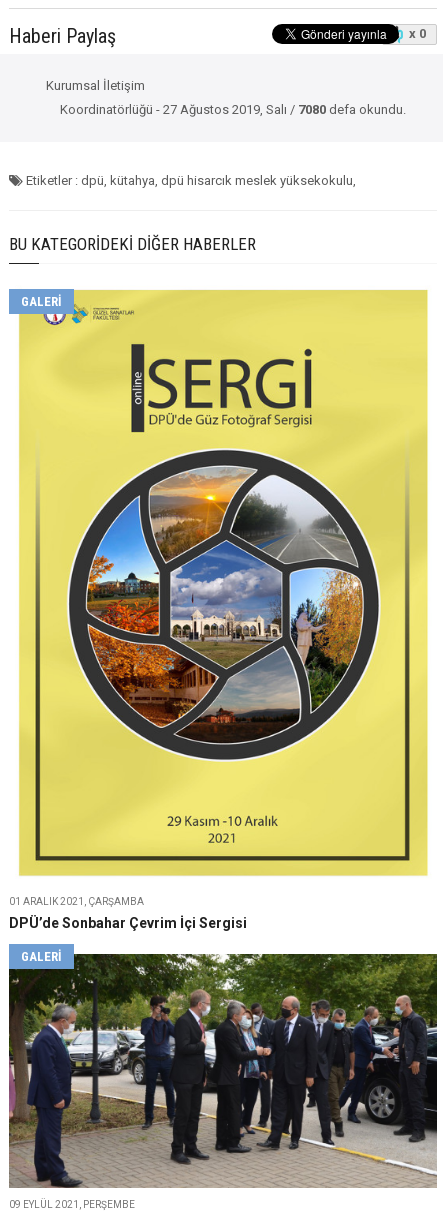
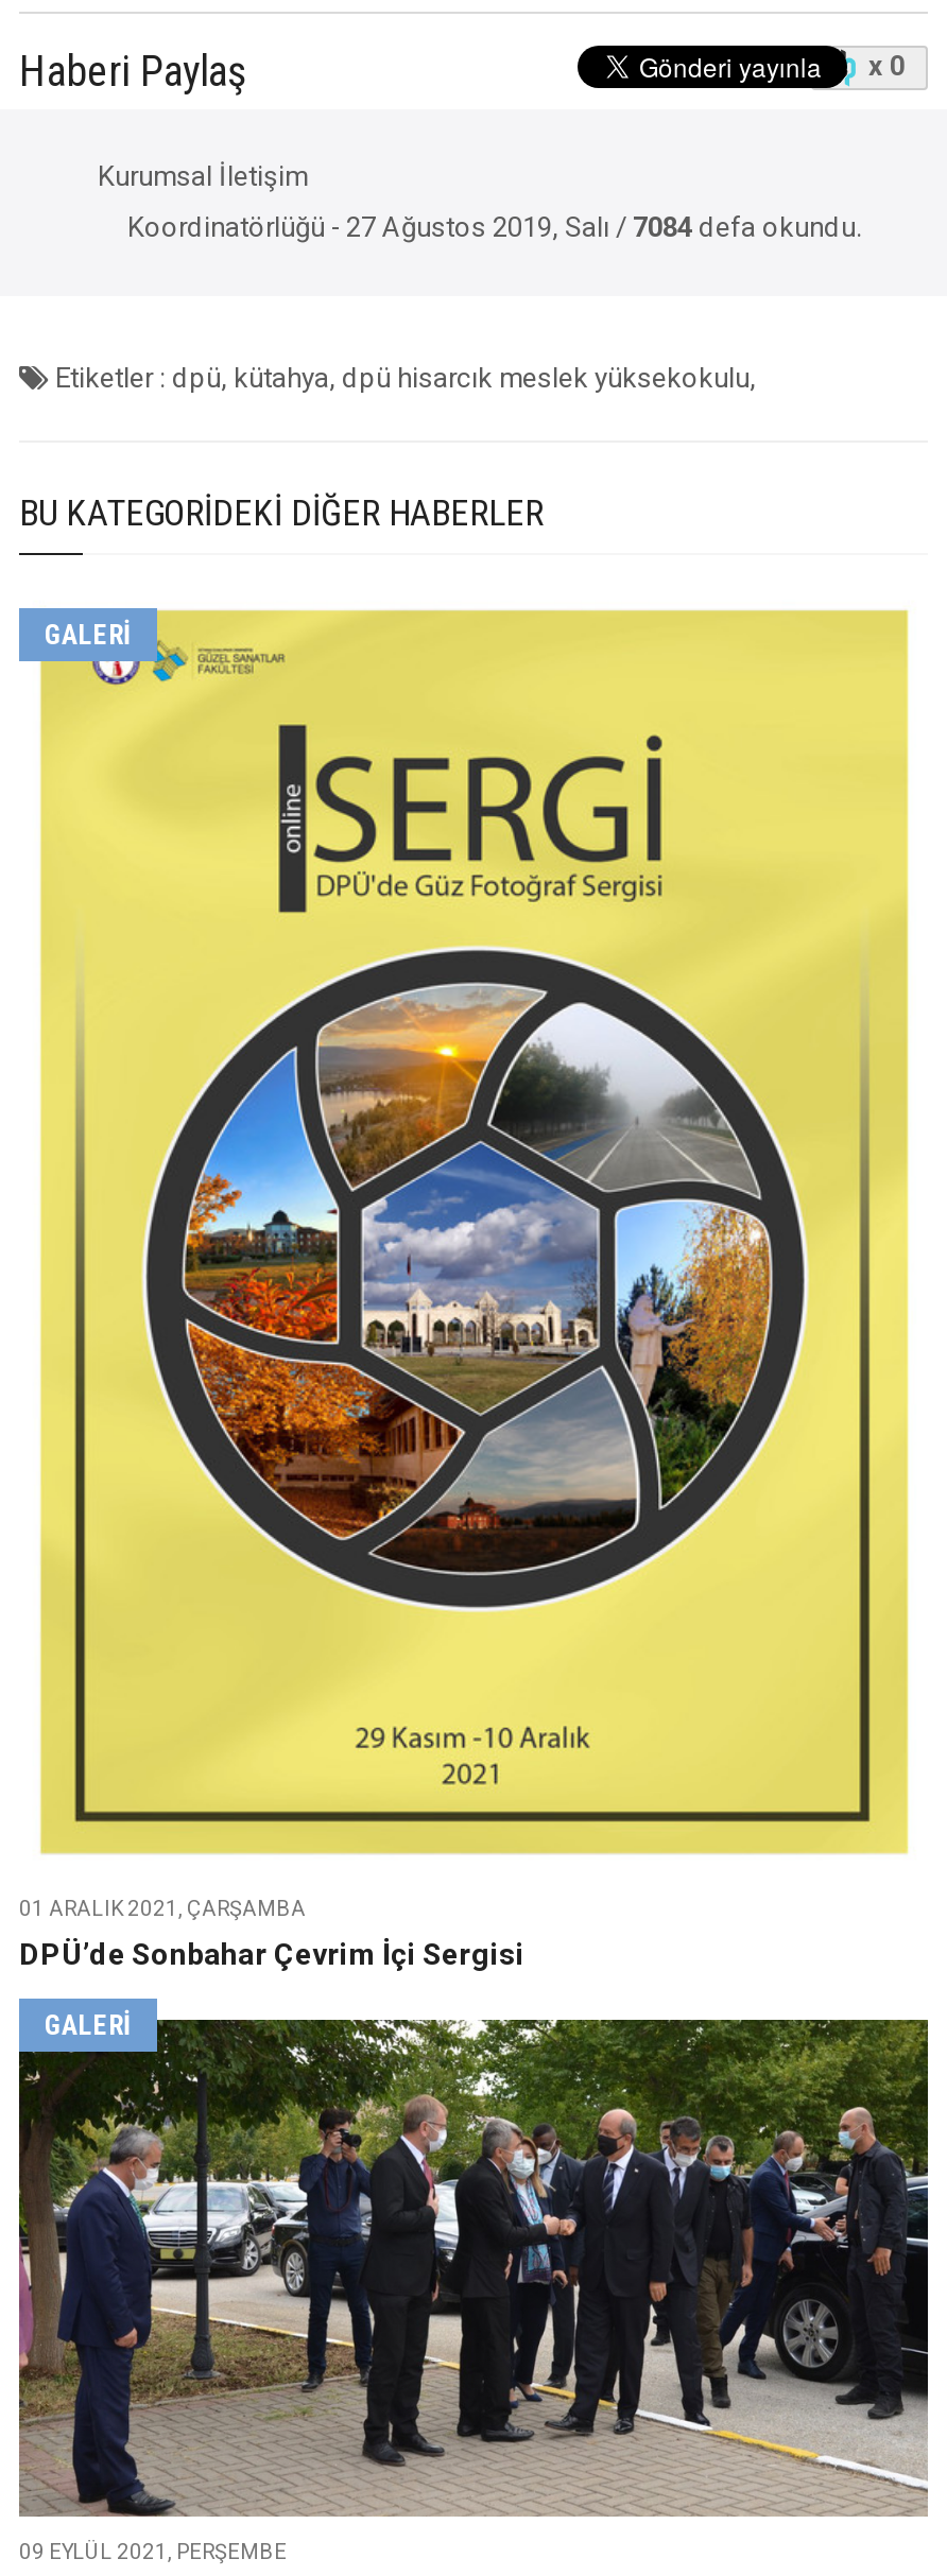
[60,102,406,117] Koordinatörlüğü - 27 Ağustos 2019, Salı / 7080 defa okundu. -> [127,212,862,243] Koordinatörlüğü - 27 Ağustos 2019, Salı / 7084 defa okundu.

